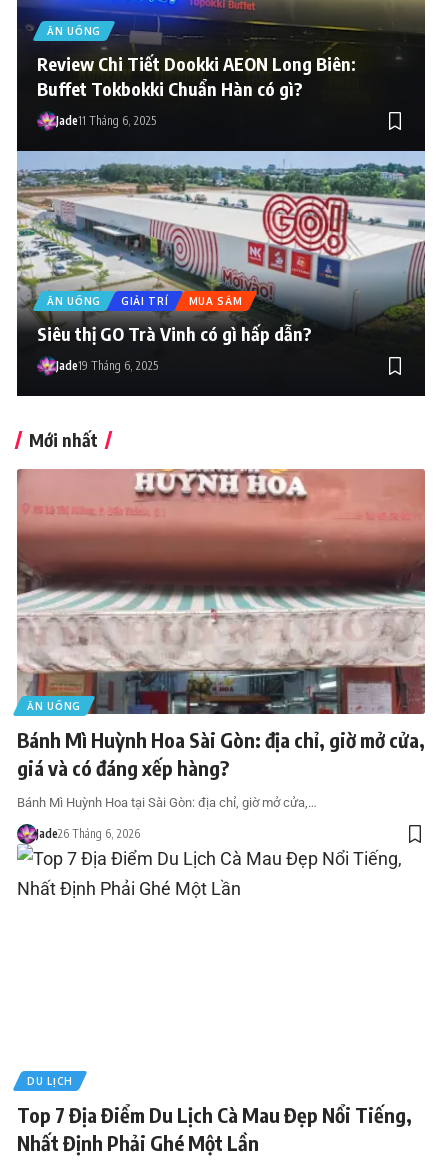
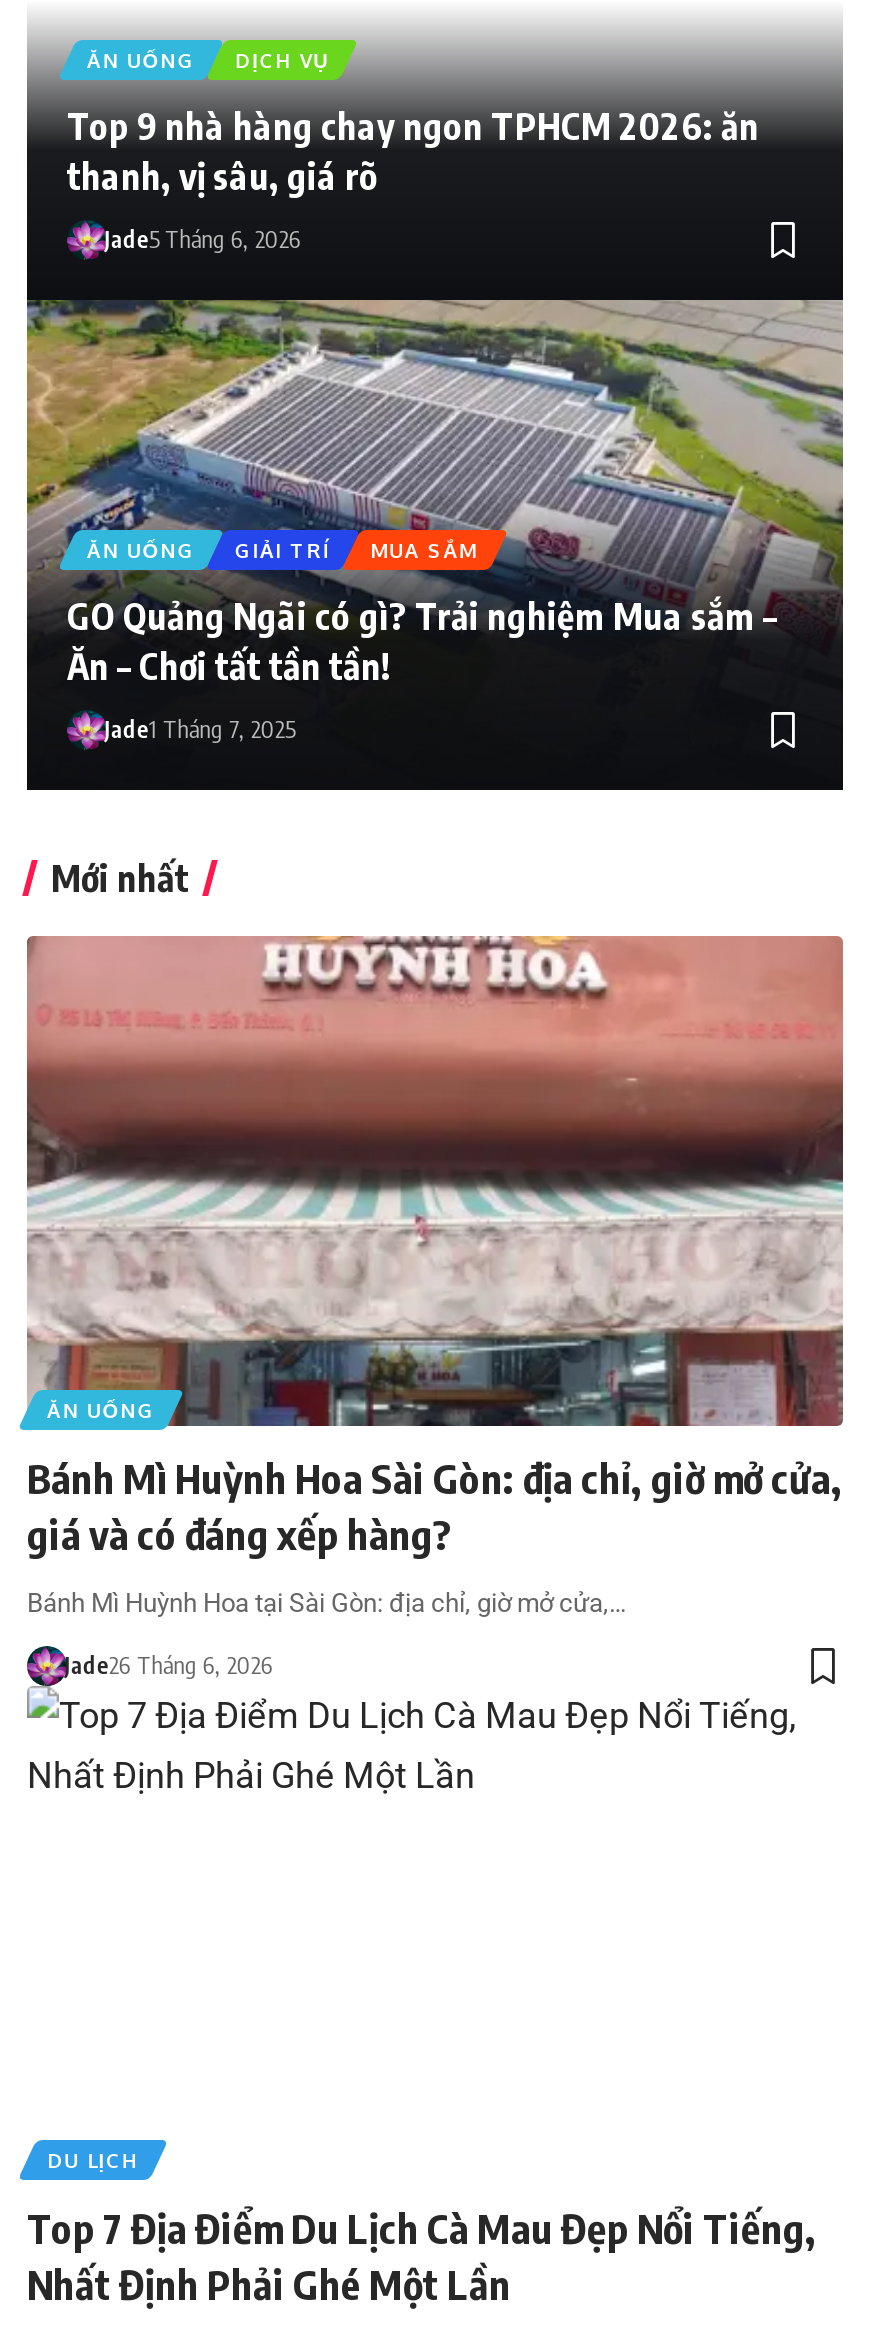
[37,52,356,128] Review Chi Tiết Dookki AEON Long Biên: | Buffet Tokbokki Chuẩn Hàn có gì? | Jade11 Tháng 6, 2025 -> [67,49,759,255] DỊCH VỤ | Top 9 nhà hàng chay ngon TPHCM 2026: ăn | thanh, vị sâu, giá rõ | Jade5 Tháng 6, 2026
[16,150,425,345] [image] | Siêu thị GO Trà Vinh có gì hấp dẫn? -> [27,298,843,688] [image] | GO Quảng Ngãi có gì? Trải nghiệm Mua sắm – | Ăn – Chơi tất tần tần!
moved [47,295,242,307] -> [87,538,478,562]: ĂN UỐNG | GIẢI TRÍ | MUA SẮM
[56,358,158,373] Jade19 Tháng 6, 2025 -> [105,714,295,744] Jade1 Tháng 7, 2025

